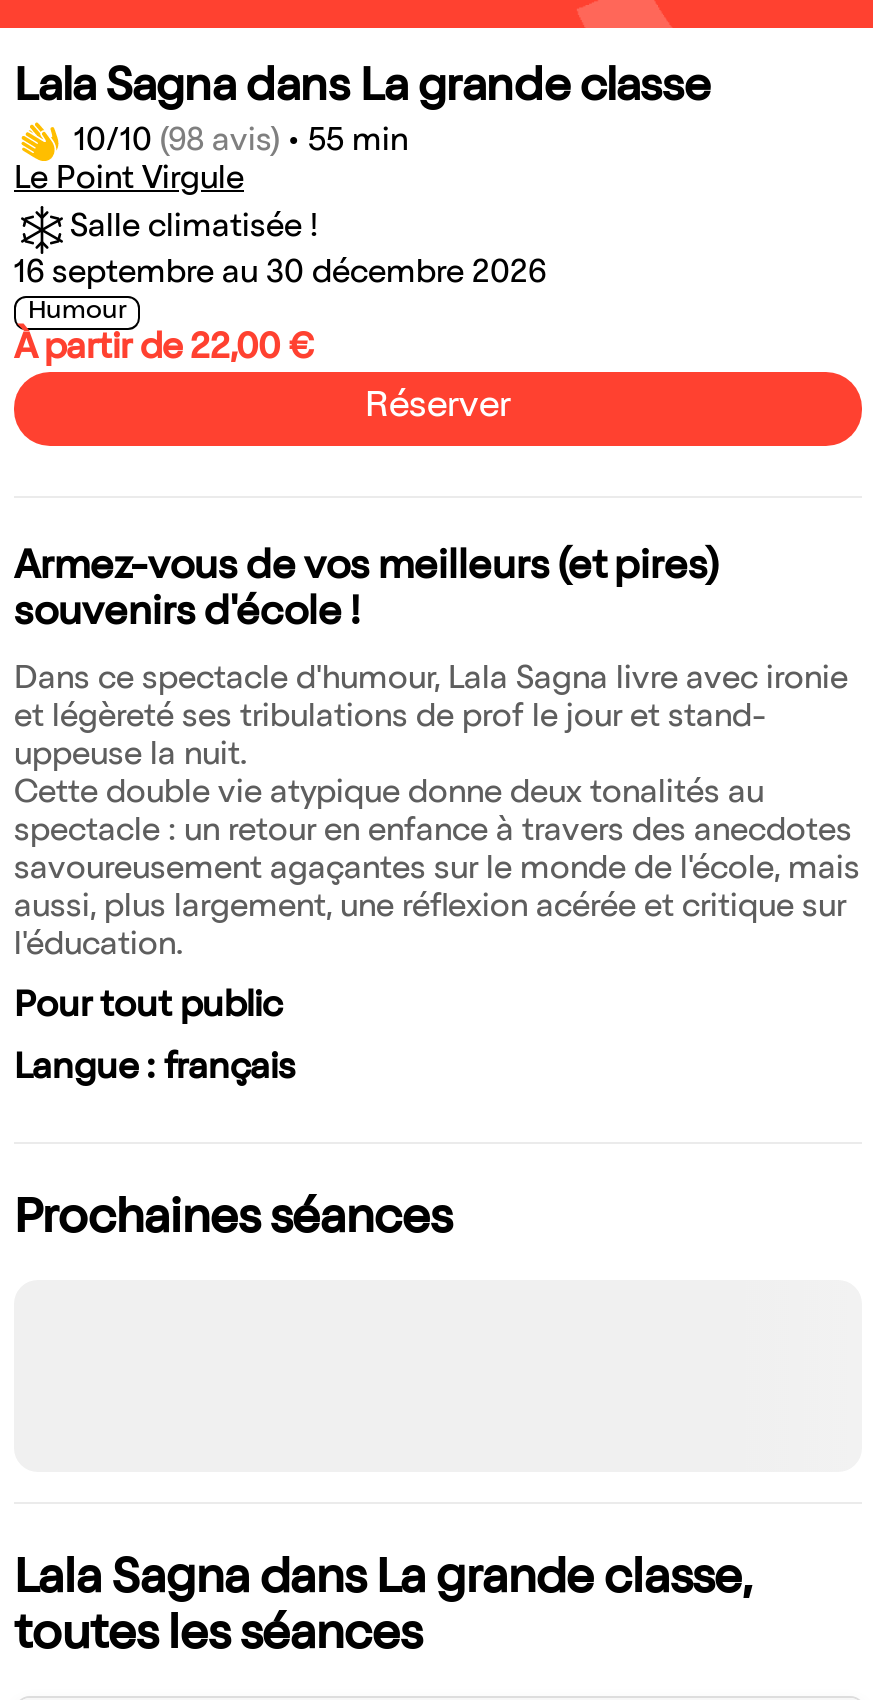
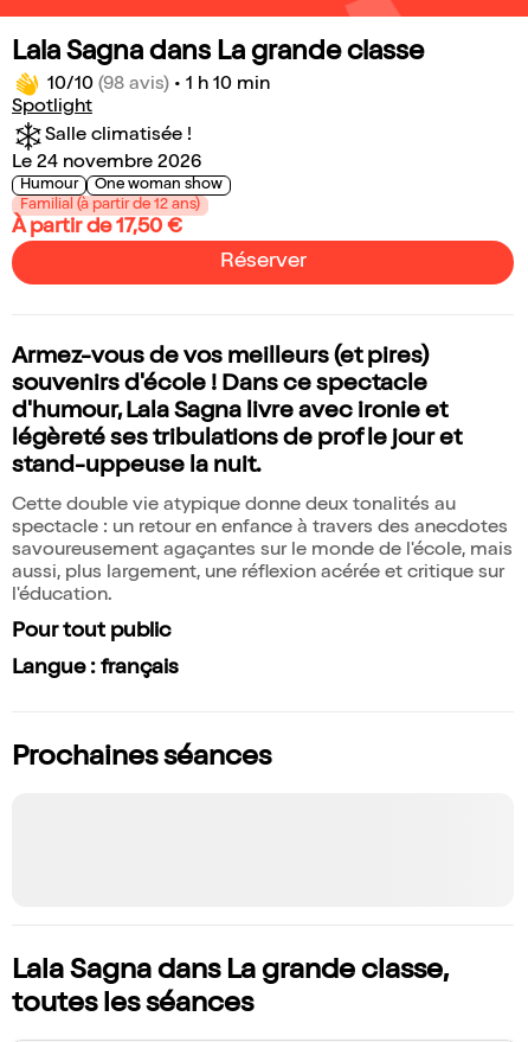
[14,129,408,199] 10/10 (98 avis) • 55 min | Le Point Virgule -> [12,76,270,118] 10/10 (98 avis) • 1 h 10 min | Spotlight
[14,261,546,293] 16 septembre au 30 décembre 2026 -> [12,155,201,174] Le 24 novembre 2026
[14,333,314,369] À partir de 22,00 € -> [12,178,223,239] One woman show | Familial (à partir de 12 ans) | À partir de 17,50 €

